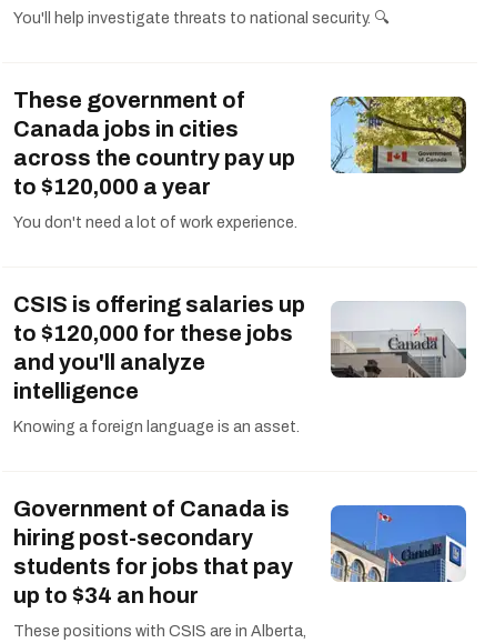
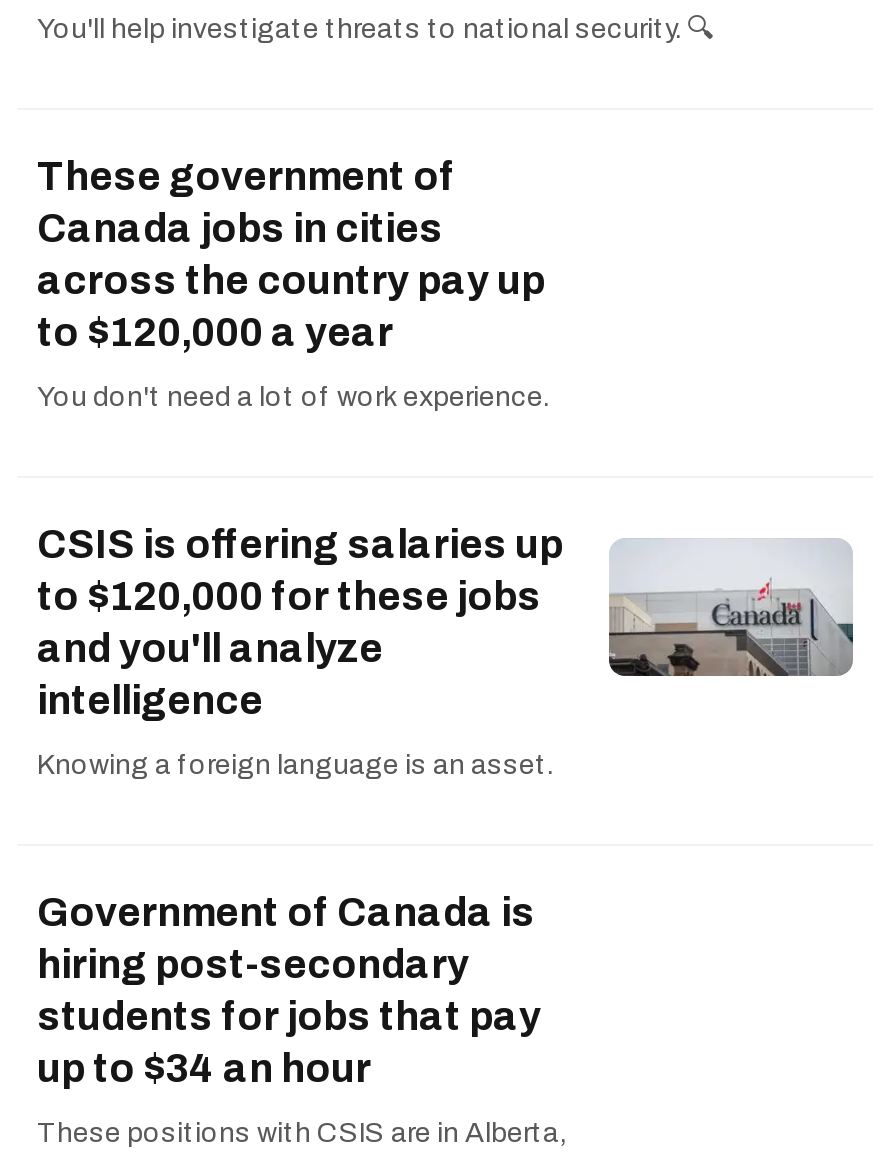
[330,96,467,174] [image] -> none
[330,504,467,583] [image] -> none

